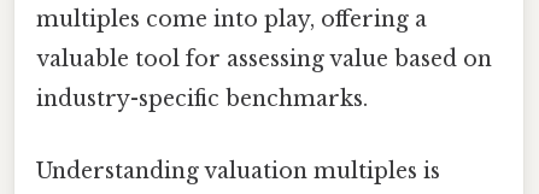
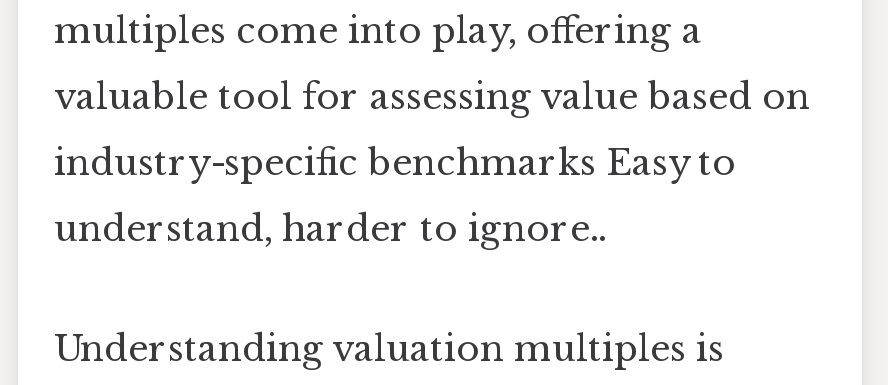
[36,86,368,112] industry-specific benchmarks. -> [54,142,736,252] industry-specific benchmarks Easy to | understand, harder to ignore..

